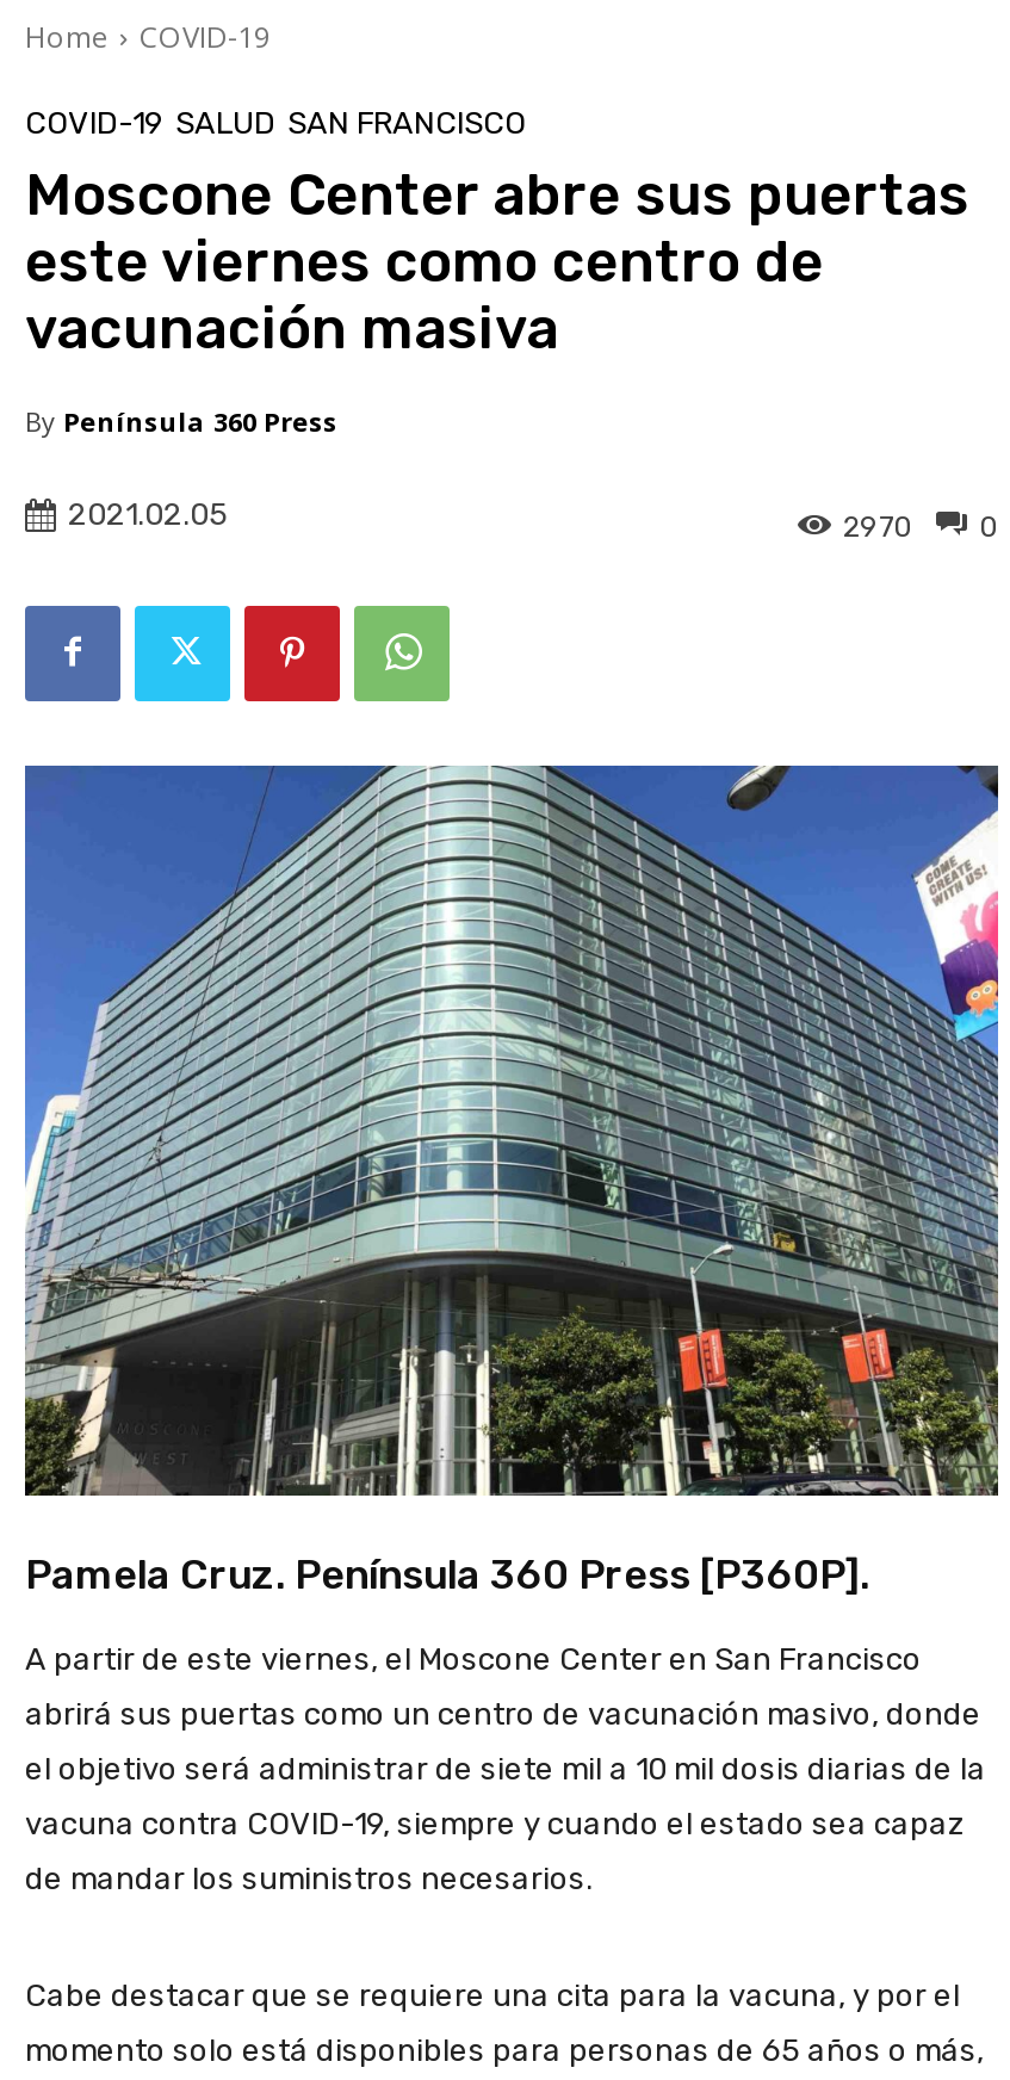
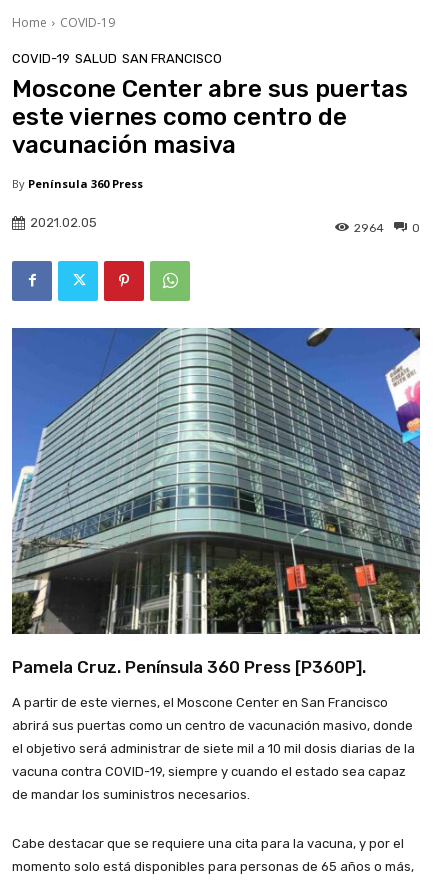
[843,510,998,544] 2970 0 -> [354,221,420,235] 2964 0

